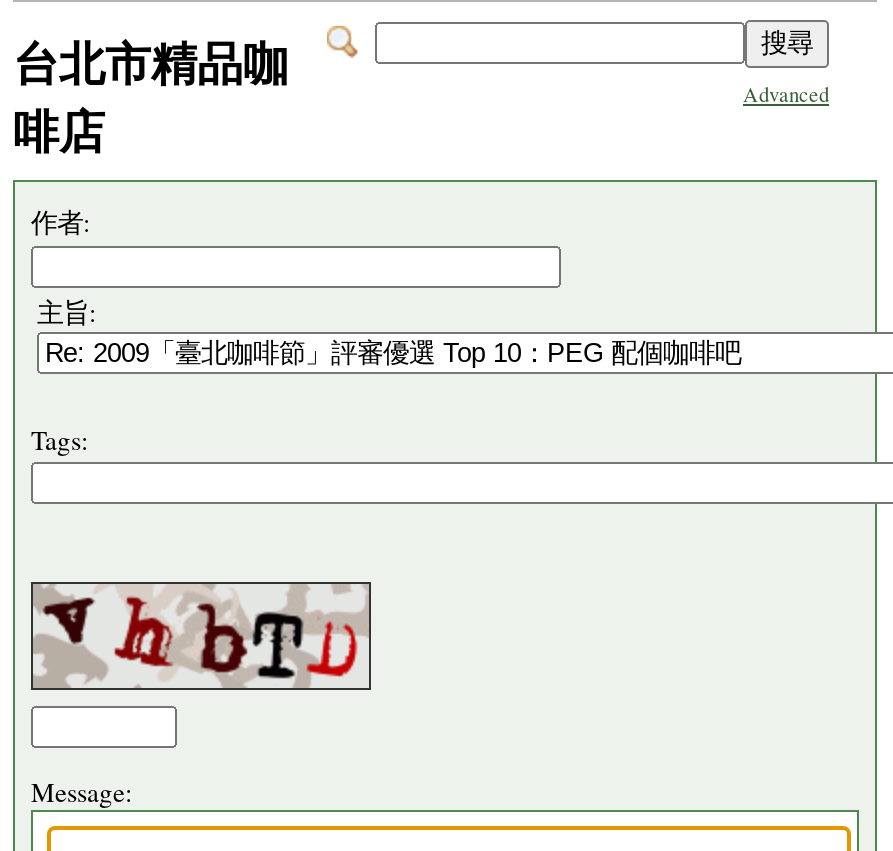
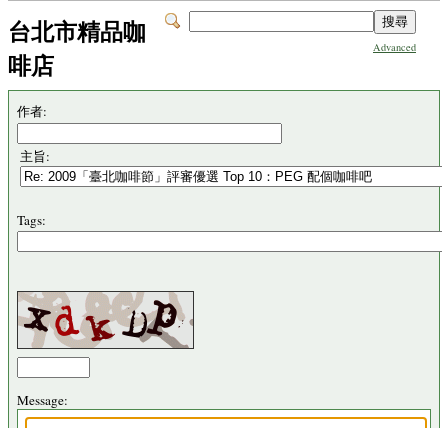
[35,584,385,688] [image] -> [19,290,195,350] [image]

